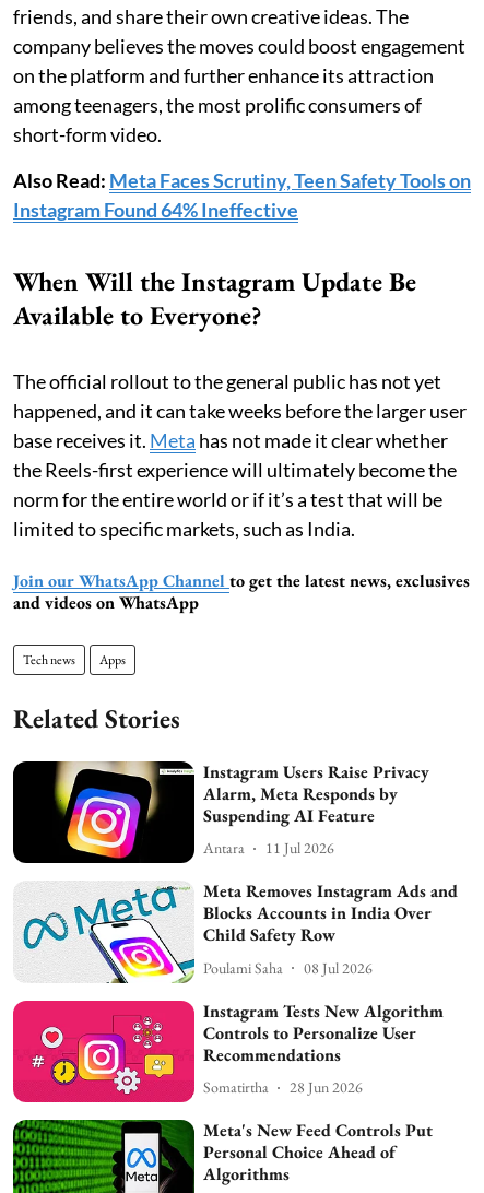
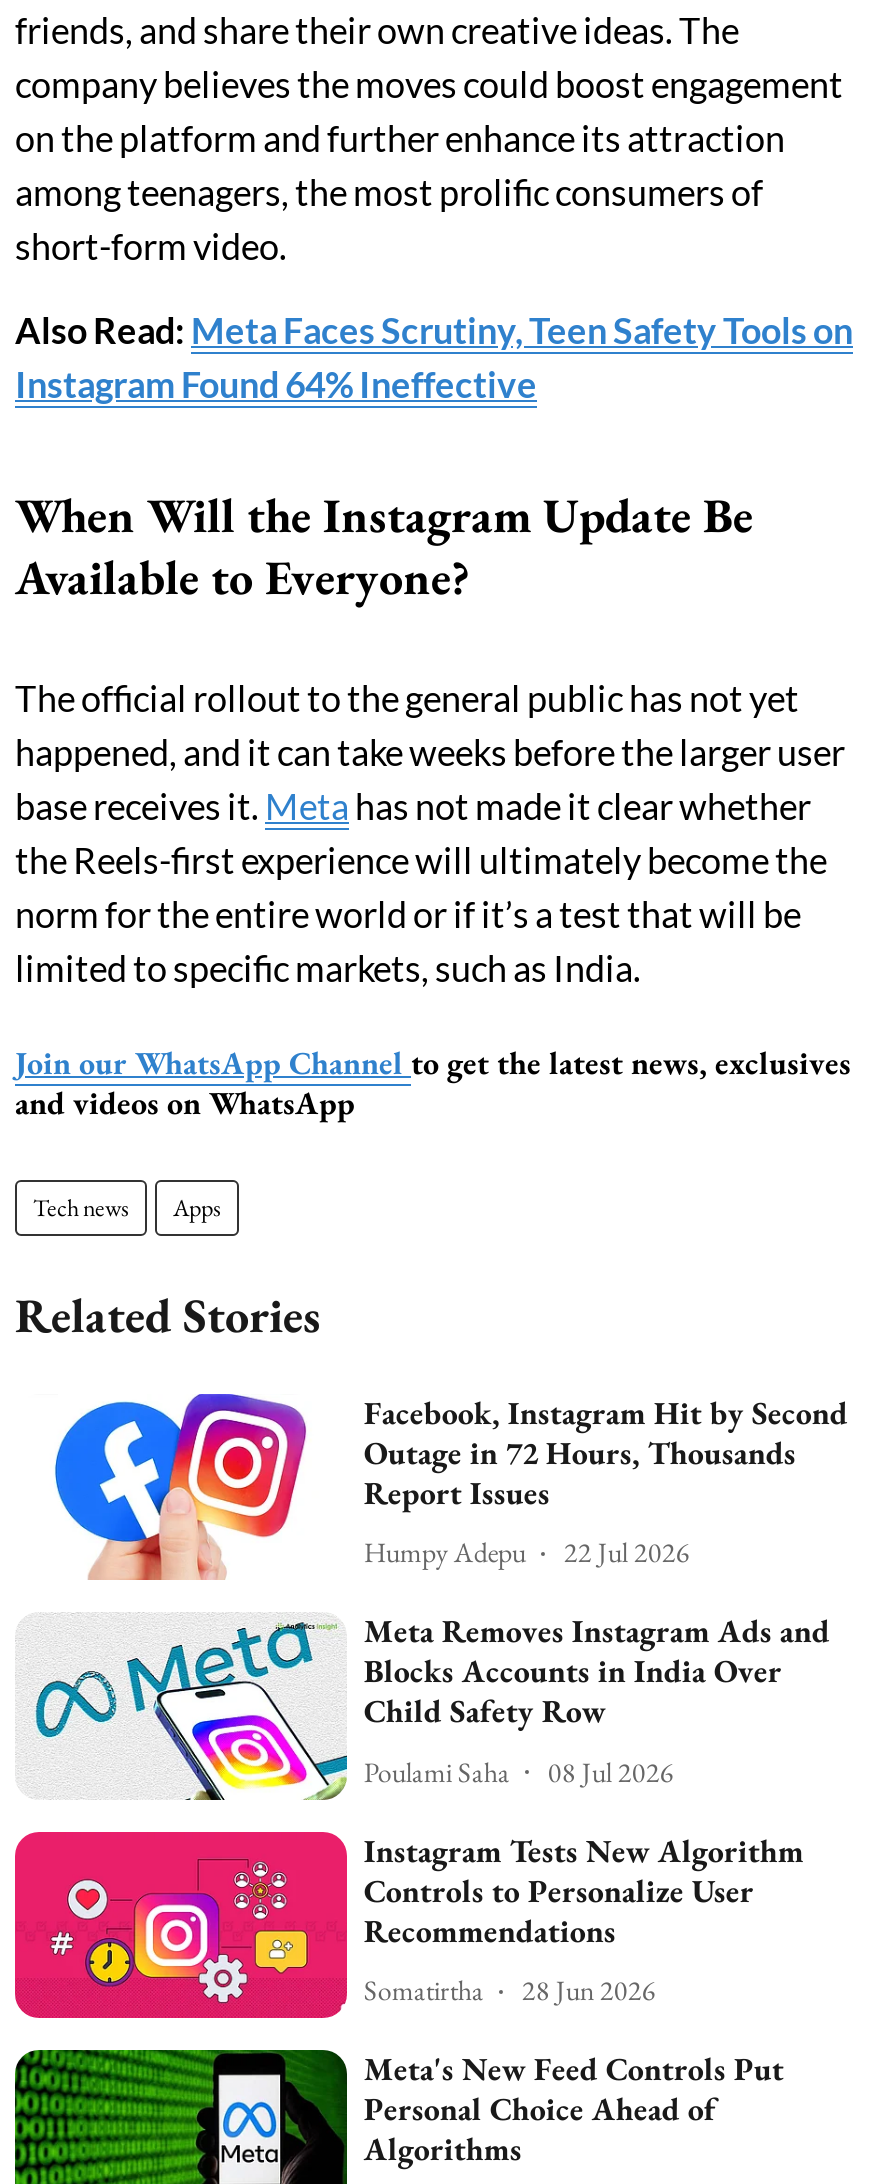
[12,760,430,864] [image] | Instagram Users Raise Privacy | Alarm, Meta Responds by | Suspending AI Feature -> [15,1391,848,1582] [image] | Facebook, Instagram Hit by Second | Outage in 72 Hours, Thousands | Report Issues
[204,838,335,858] Antara | 11 Jul 2026 -> [364,1534,690,1570] Humpy Adepu | 22 Jul 2026

